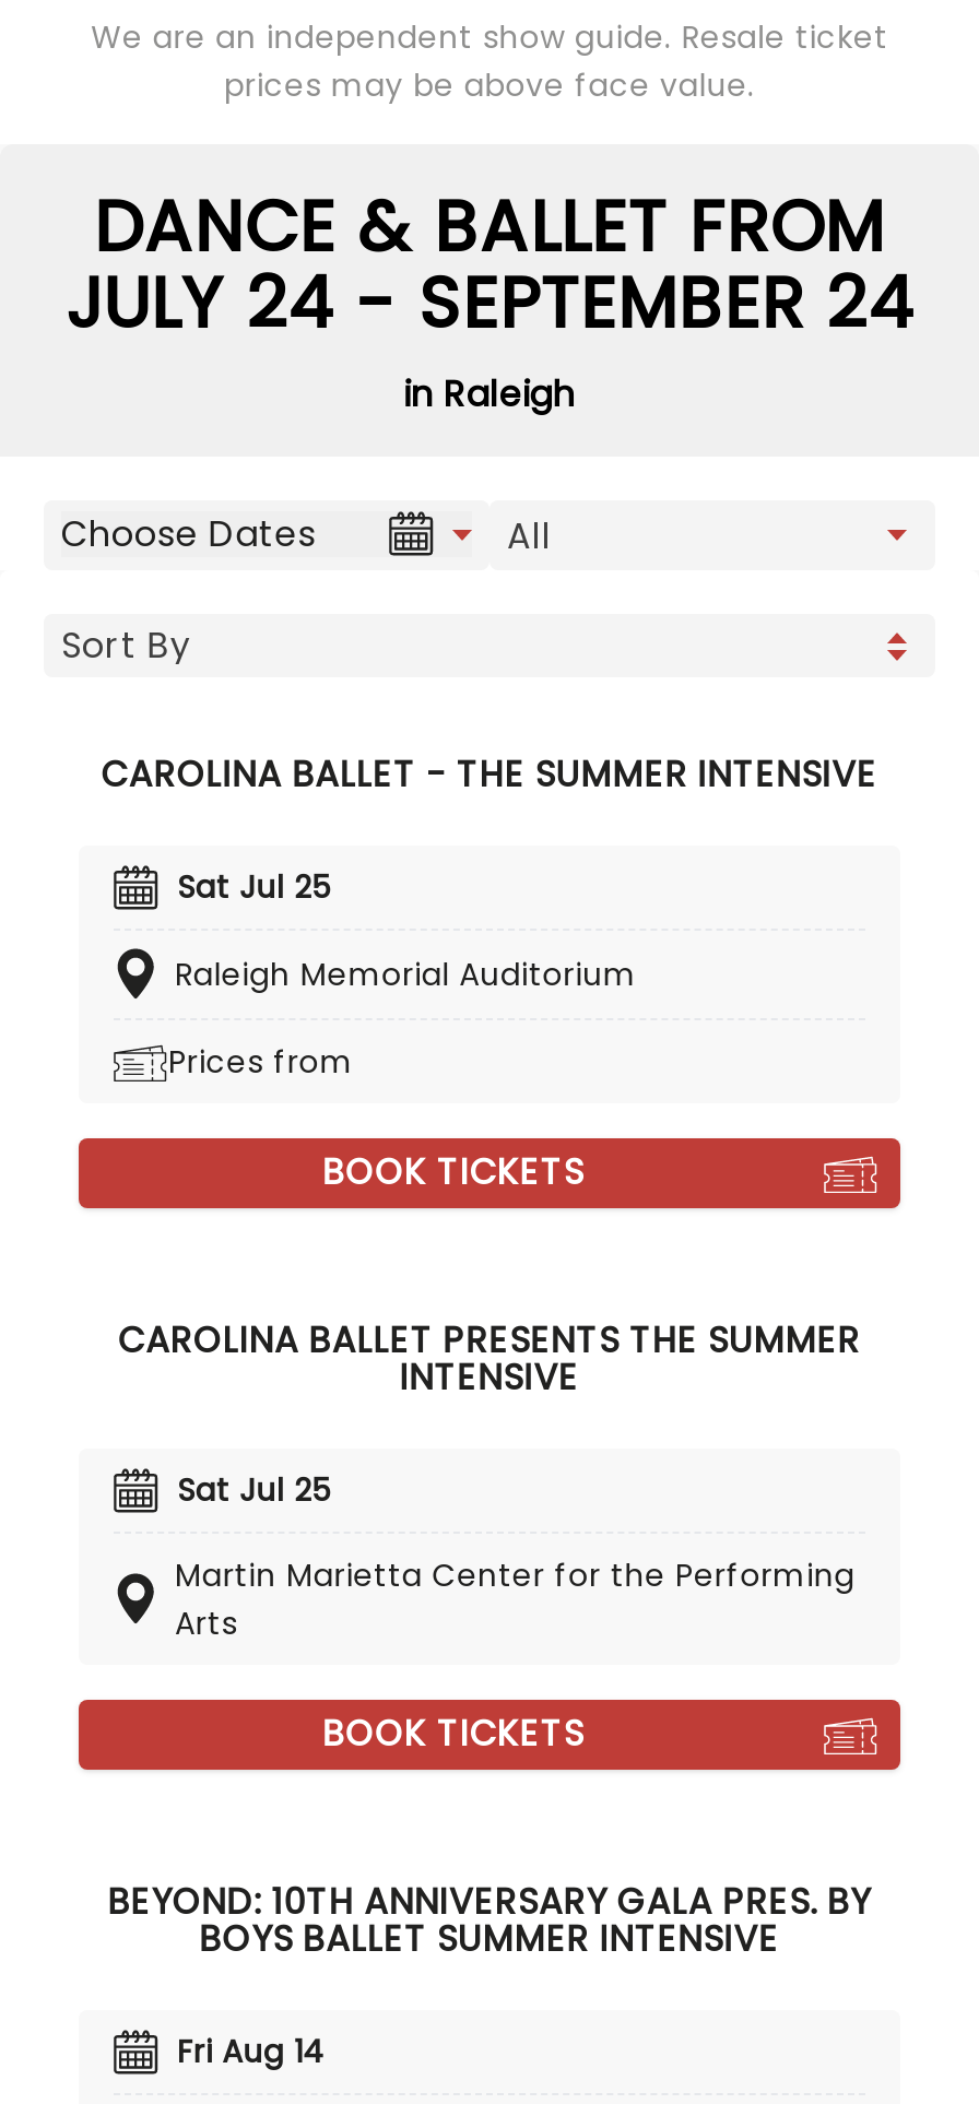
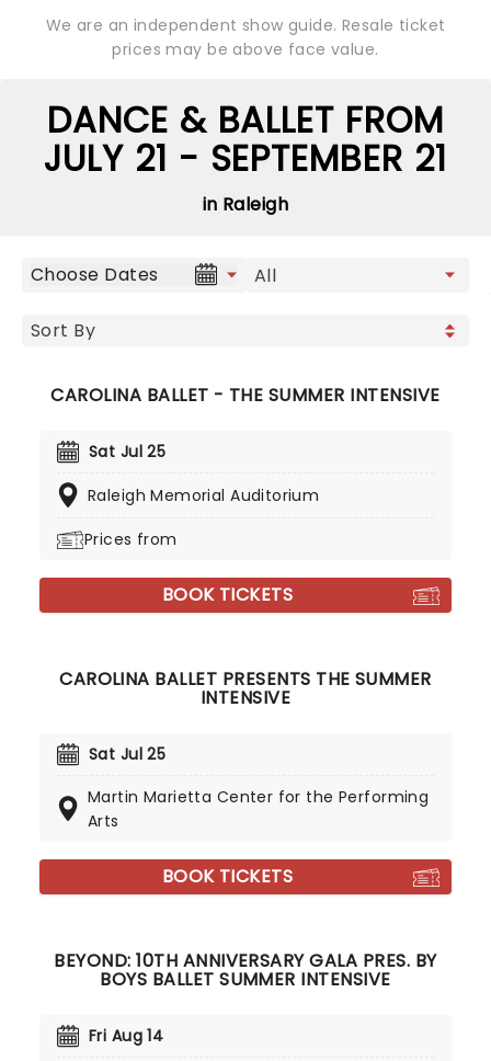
[65,253,913,352] JULY 24 - SEPTEMBER 24 -> [44,134,447,183] JULY 21 - SEPTEMBER 21

